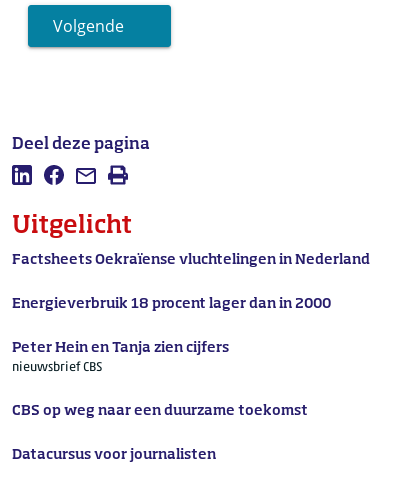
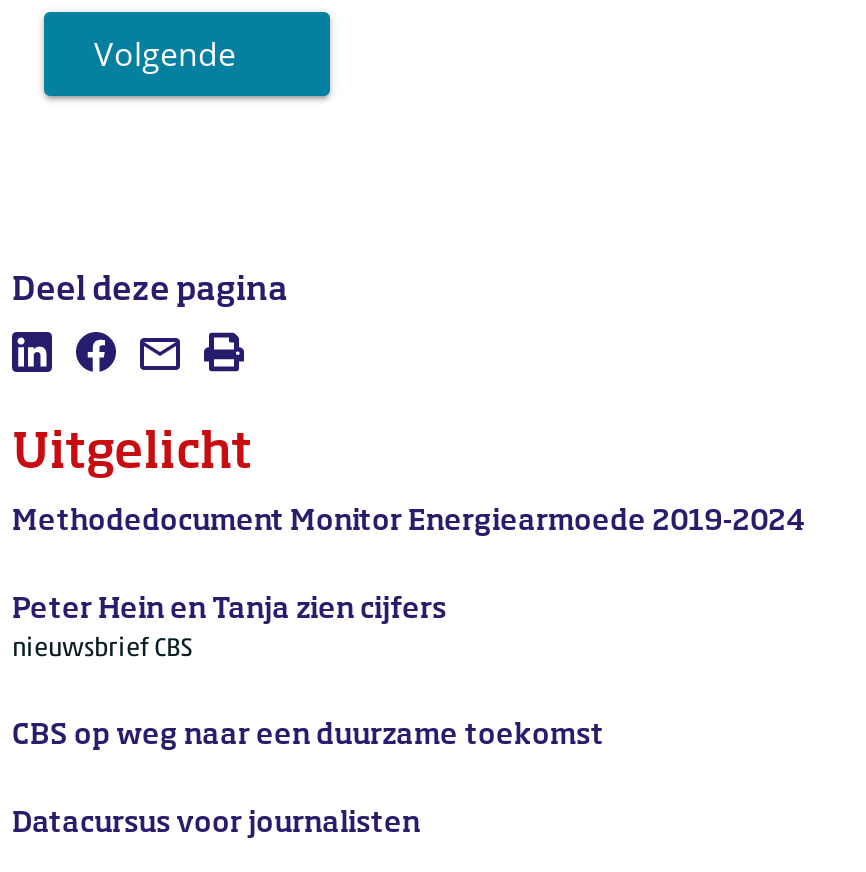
[12,252,370,310] Factsheets Oekraïense vluchtelingen in Nederland | Energieverbruik 18 procent lager dan in 2000 -> [12,507,806,535] Methodedocument Monitor Energiearmoede 2019-2024

